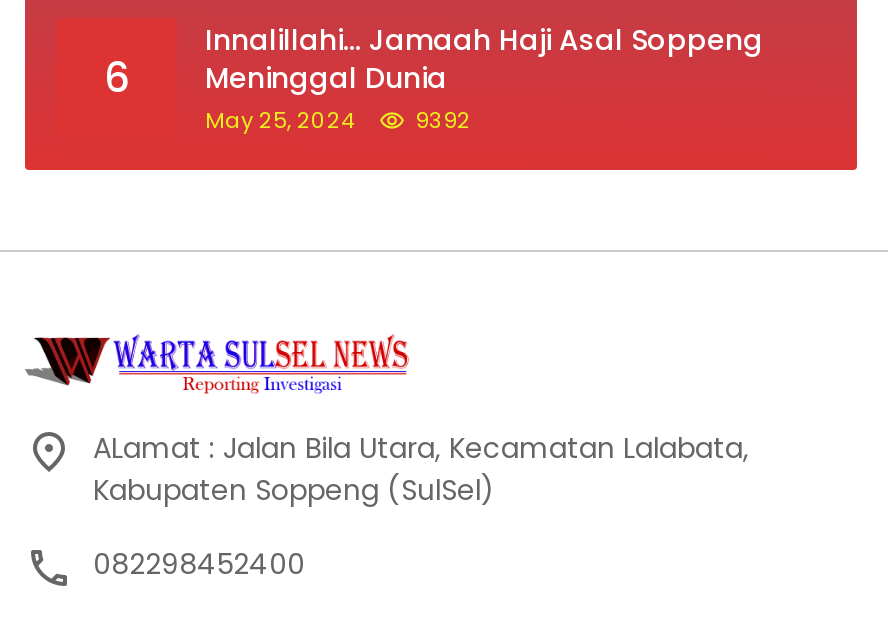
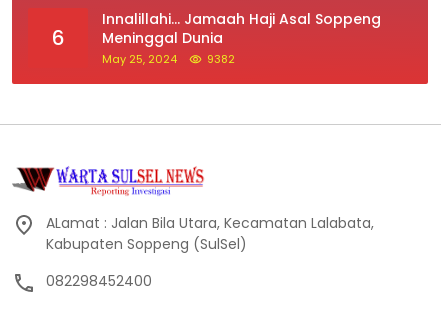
[205,104,471,136] May 25, 2024 9392 -> [102,51,235,67] May 25, 2024 9382

